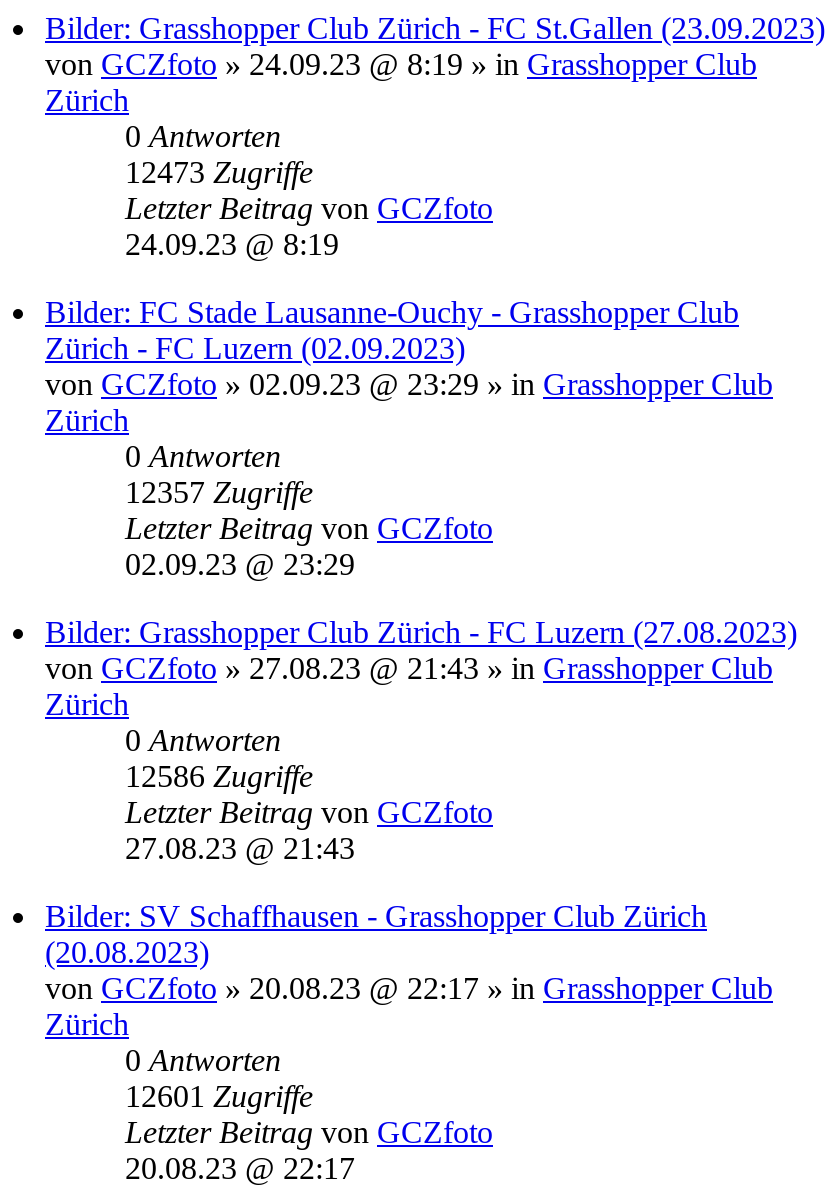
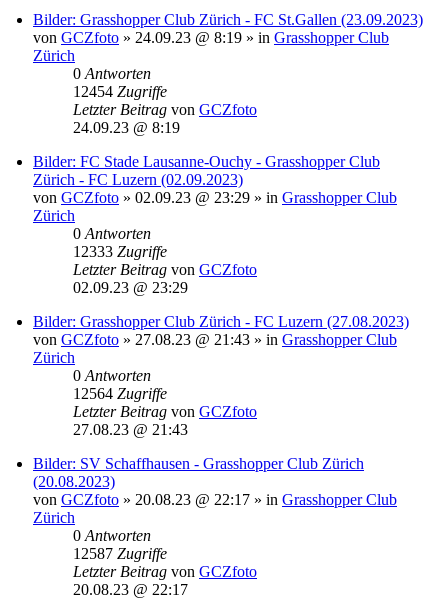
[125,156,313,190] 12473 Zugriffe -> [73,83,167,100] 12454 Zugriffe
[125,476,313,510] 12357 Zugriffe -> [73,243,167,260] 12333 Zugriffe
[125,760,313,794] 12586 Zugriffe -> [73,385,167,402] 12564 Zugriffe
[125,1080,313,1114] 12601 Zugriffe -> [73,545,167,562] 12587 Zugriffe

